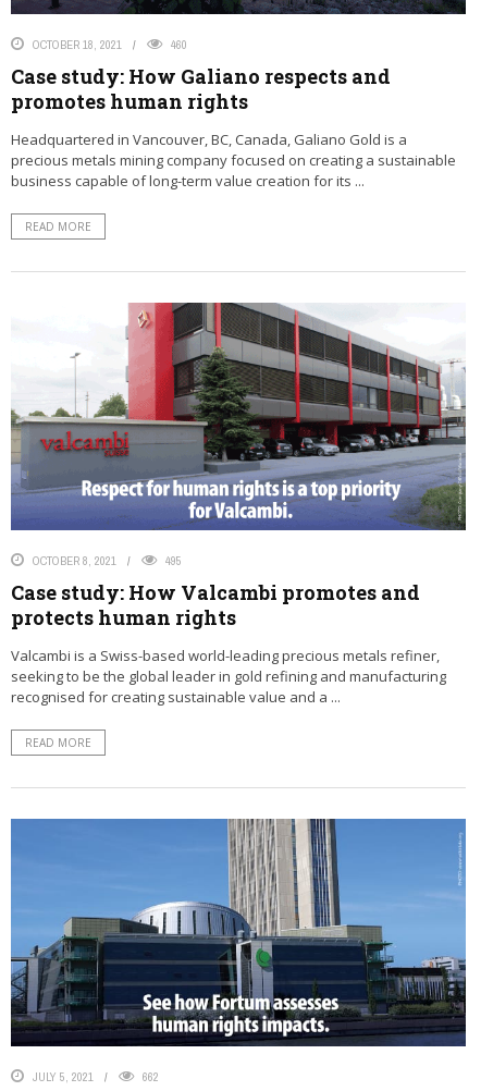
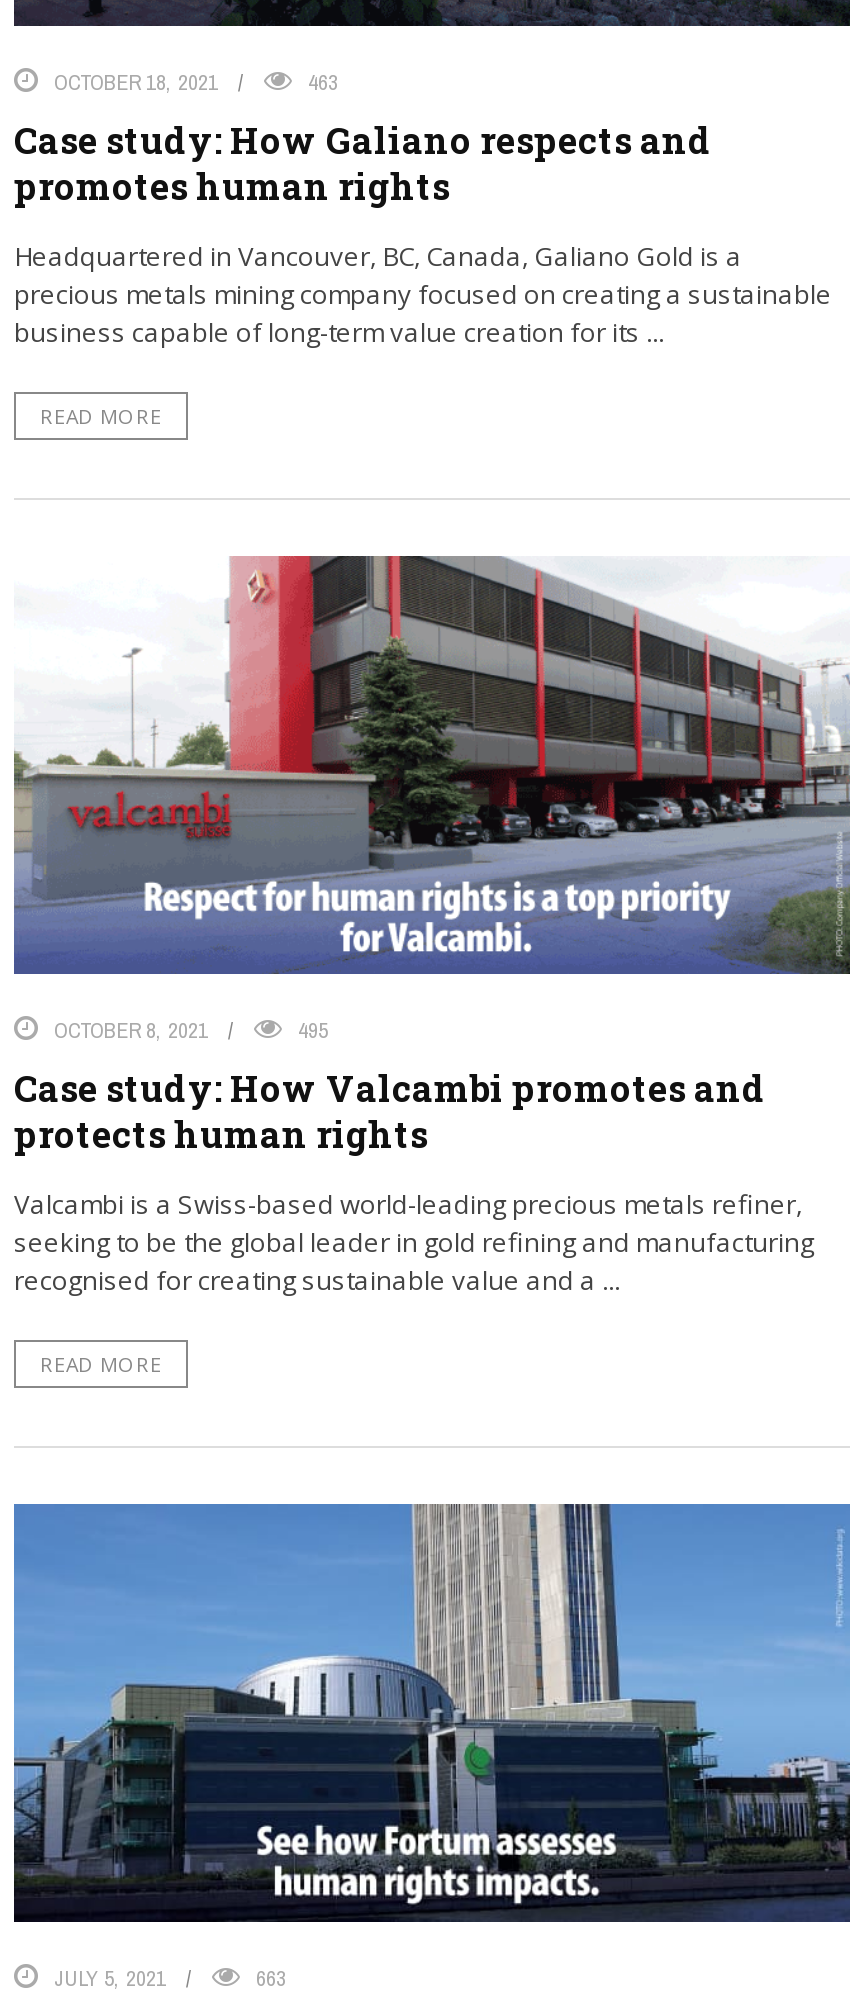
[171,37,187,52] 460 -> [308,68,338,96] 463
[143,1069,159,1084] 662 -> [256,1964,286,1992] 663

